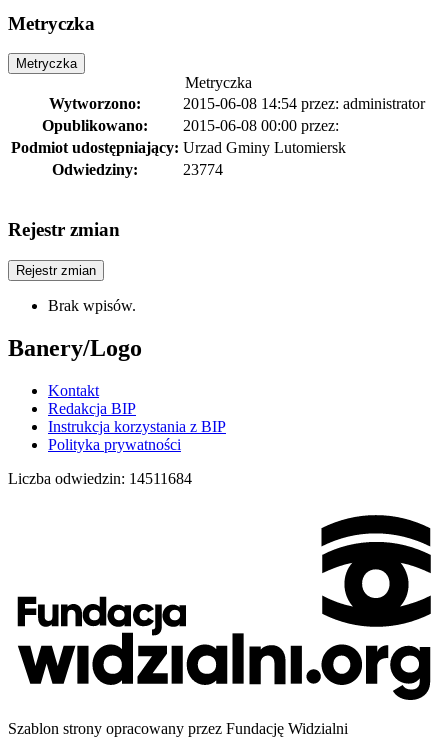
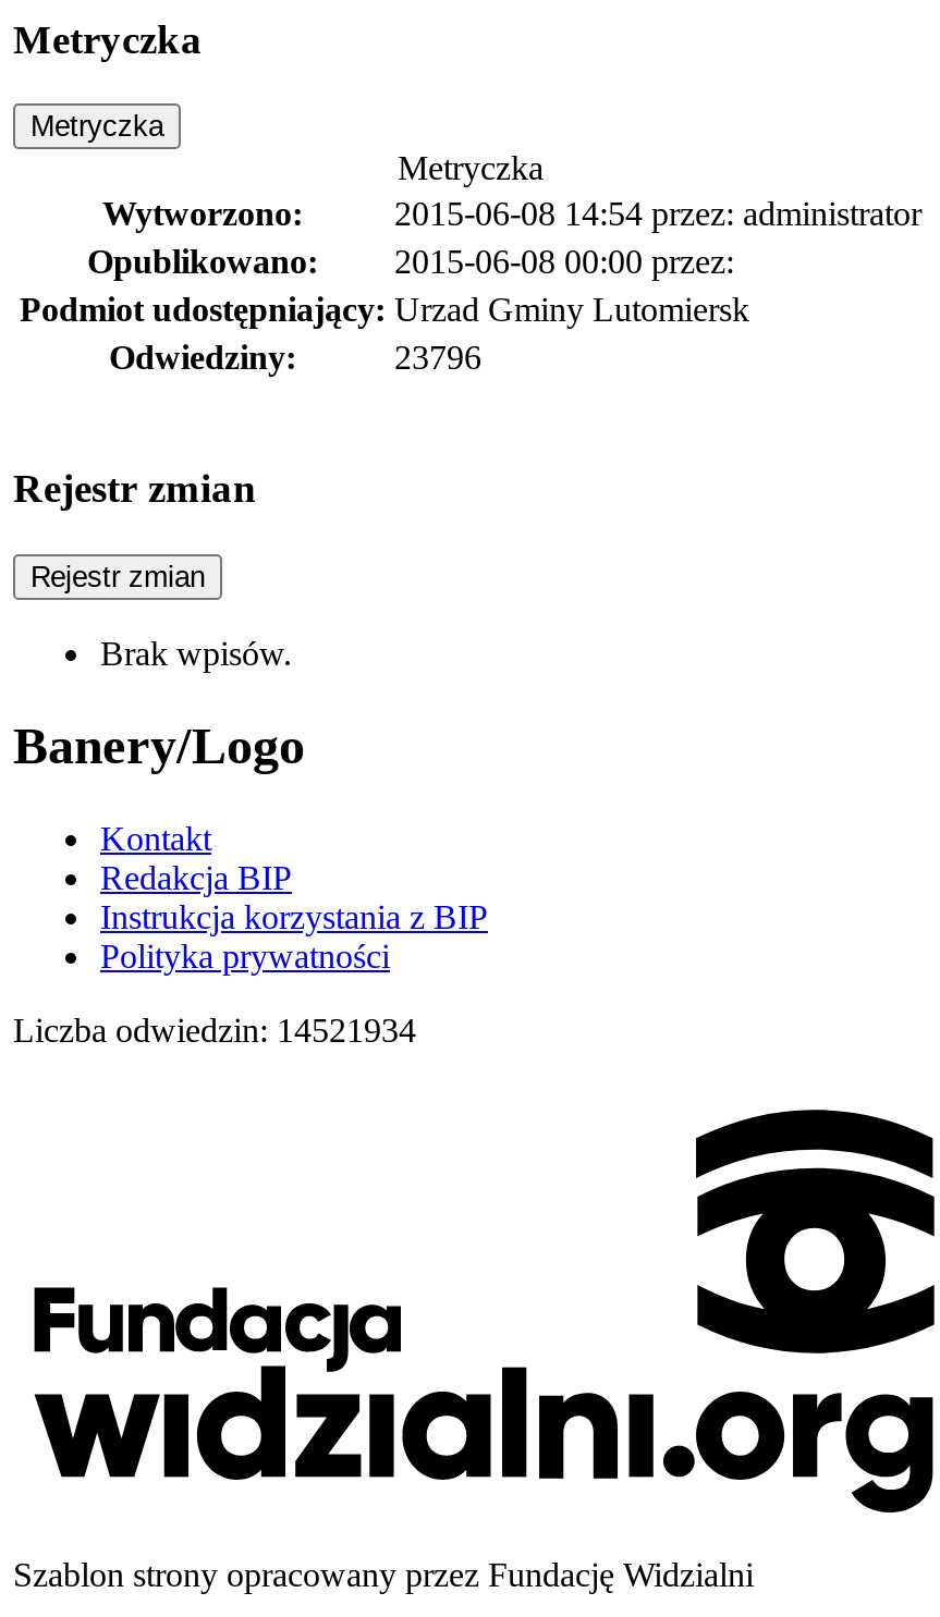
[183,161,223,178] 23774 -> [394,340,481,377] 23796
[8,470,192,487] Liczba odwiedzin: 14511684 -> [13,1011,416,1048] Liczba odwiedzin: 14521934

